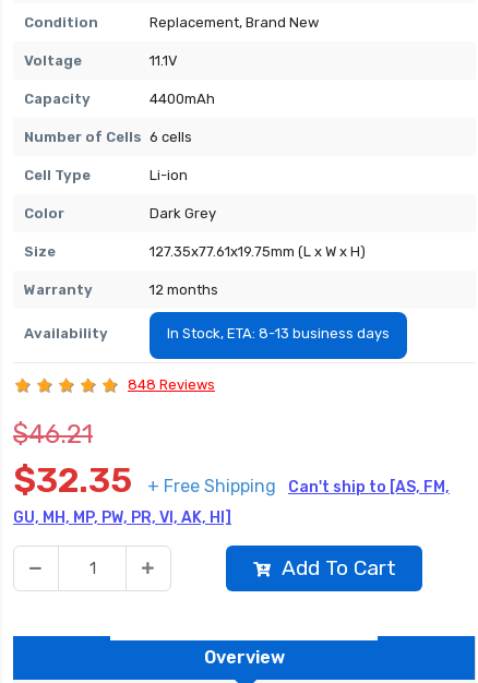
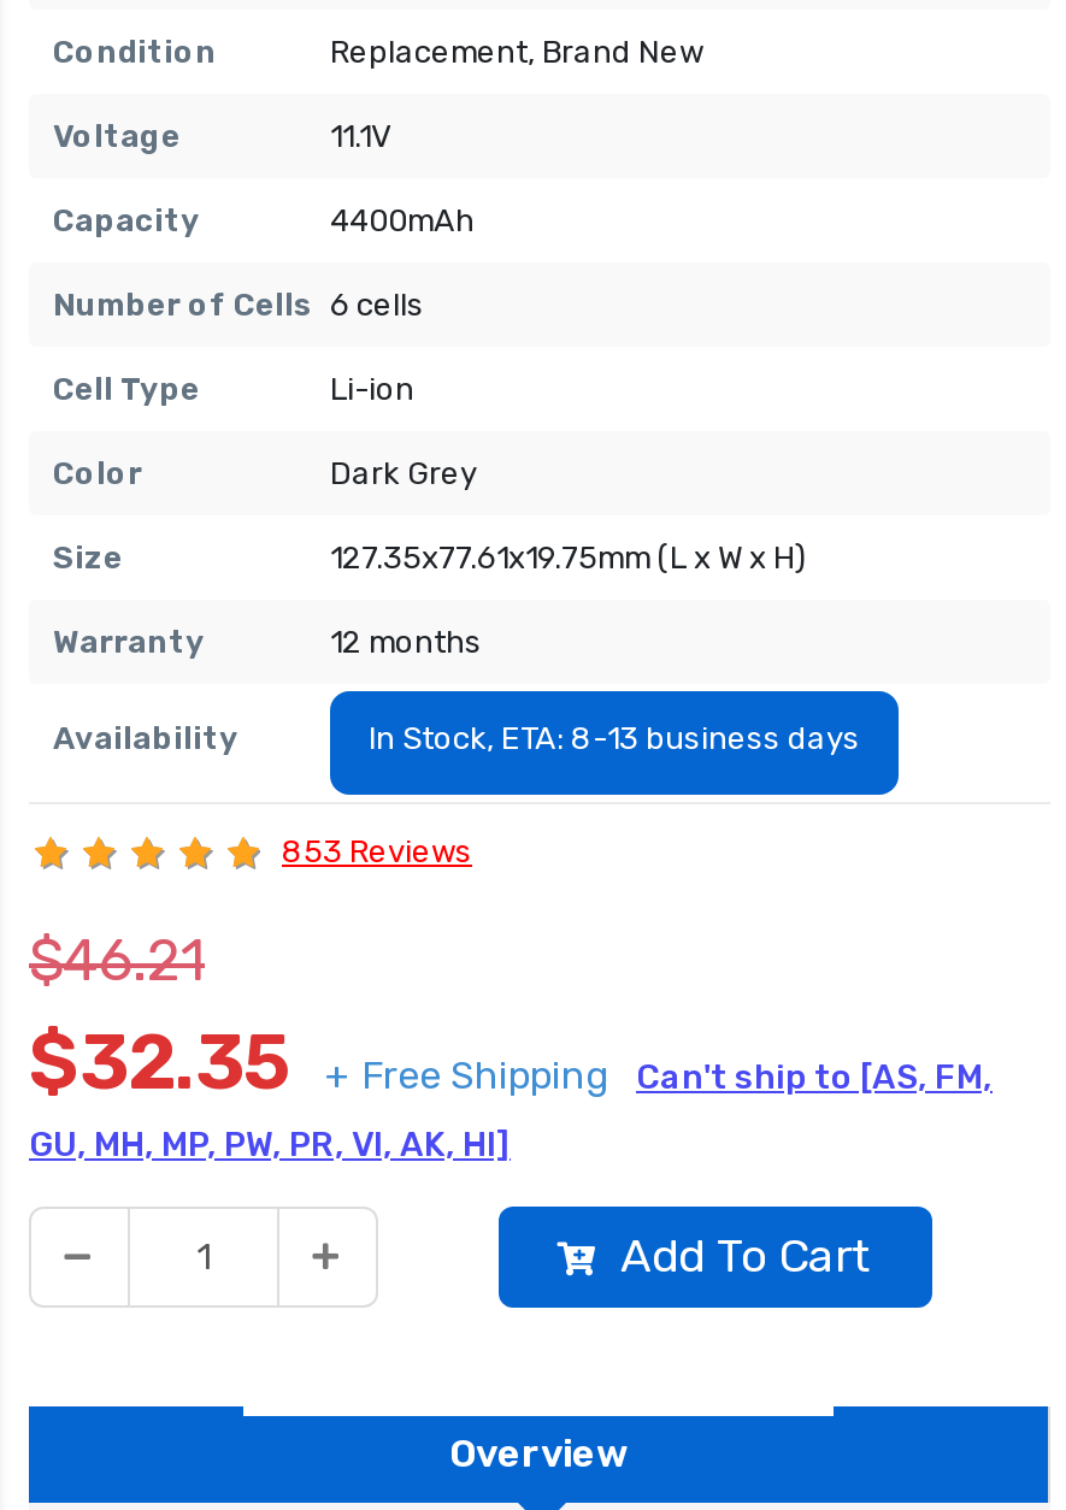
[128,377,215,393] 848 Reviews -> [282,834,472,870] 853 Reviews

